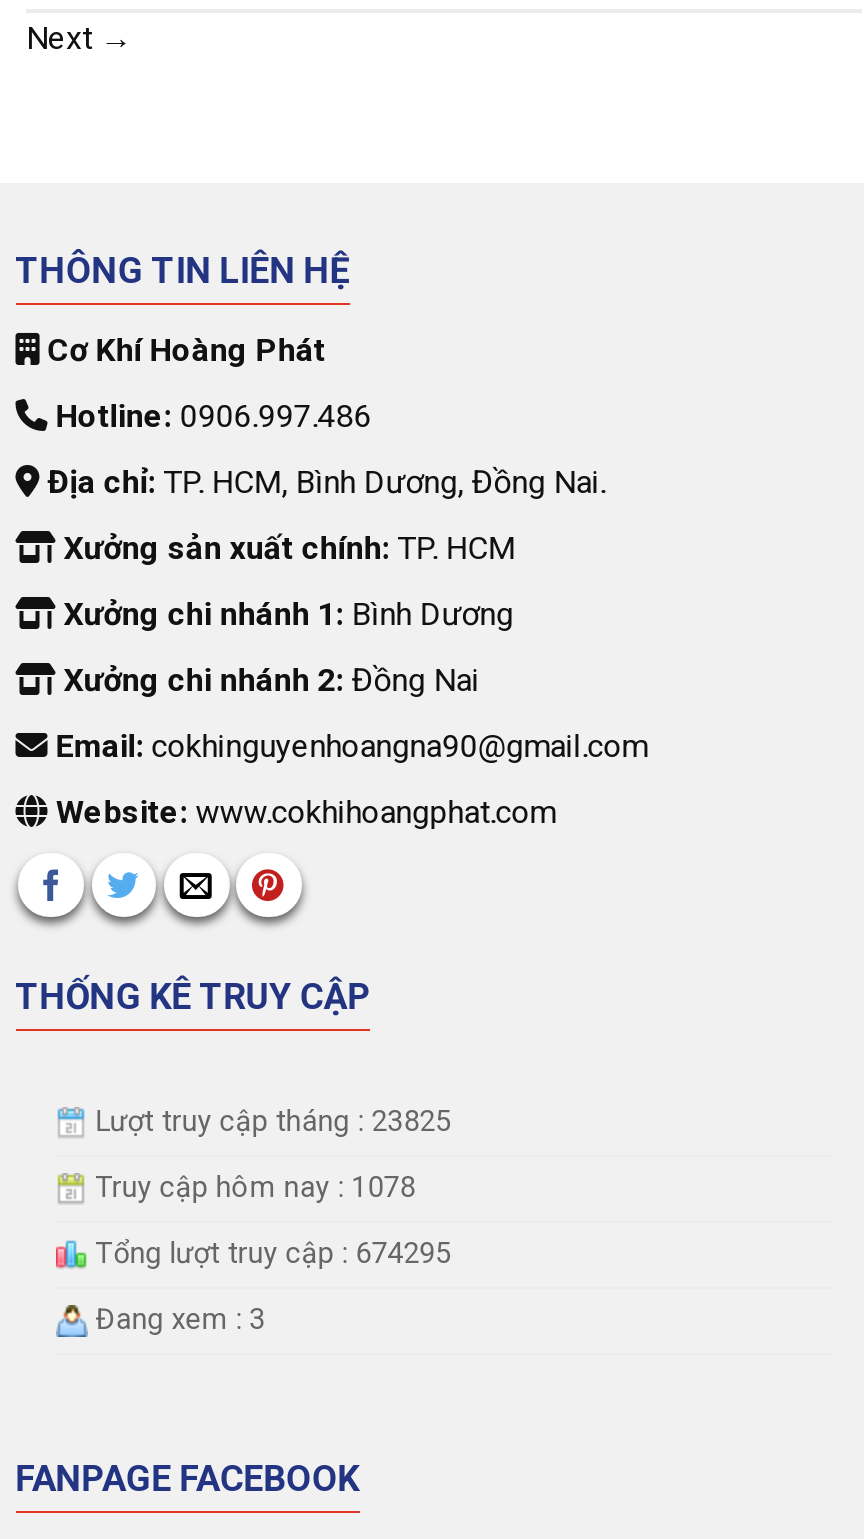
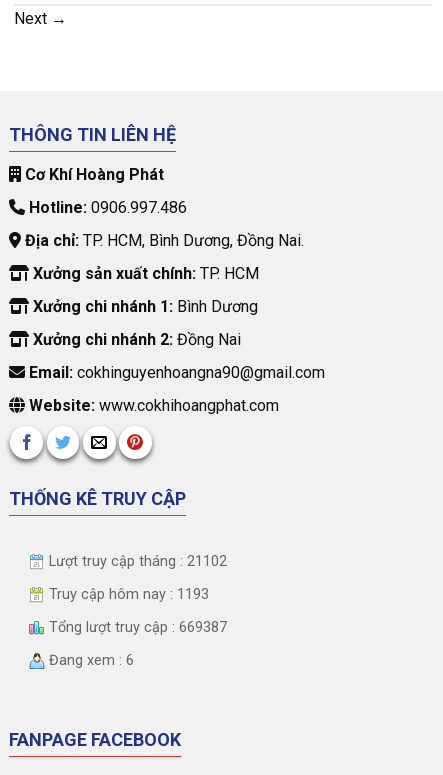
[88,1104,452,1138] Lượt truy cập tháng : 23825 -> [45,552,227,569] Lượt truy cập tháng : 21102
[88,1170,416,1204] Truy cập hôm nay : 1078 -> [45,585,209,602] Truy cập hôm nay : 1193
[88,1236,452,1270] Tổng lượt truy cập : 674295 -> [45,618,227,635] Tổng lượt truy cập : 669387
[88,1302,266,1336] Đang xem : 3 -> [45,651,134,668] Đang xem : 6

